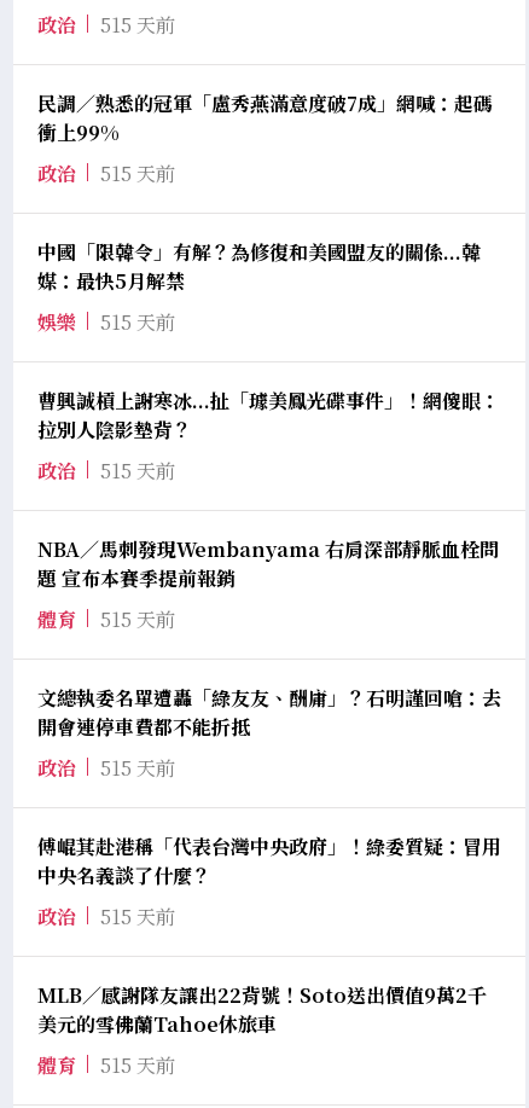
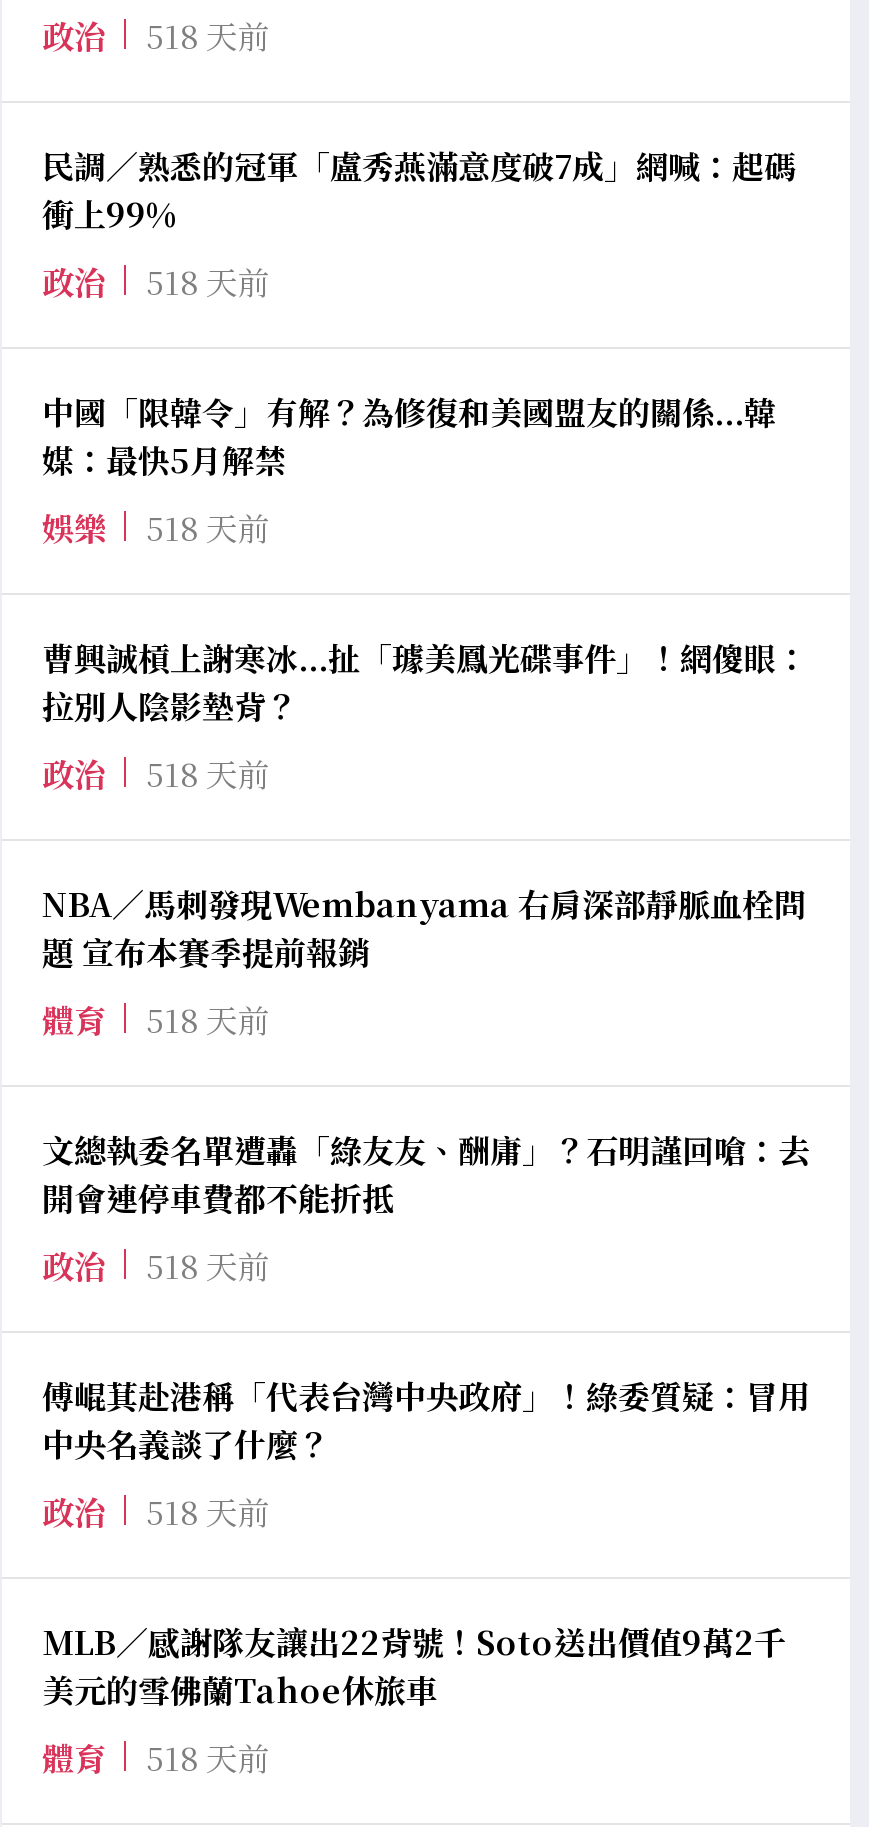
[37,10,175,38] 政治 515 天前 -> [42,12,270,58] 政治 518 天前
[37,159,175,187] 政治 515 天前 -> [42,258,270,304] 政治 518 天前
[37,308,175,335] 娛樂 515 天前 -> [42,504,270,550] 娛樂 518 天前
[37,456,175,484] 政治 515 天前 -> [42,750,270,796] 政治 518 天前
[100,605,175,633] 515 天前 -> [146,996,270,1042] 518 天前
[37,753,175,781] 政治 515 天前 -> [42,1242,270,1288] 政治 518 天前
[37,902,175,930] 政治 515 天前 -> [42,1488,270,1534] 政治 518 天前
[100,1051,175,1079] 515 天前 -> [146,1734,270,1780] 518 天前

